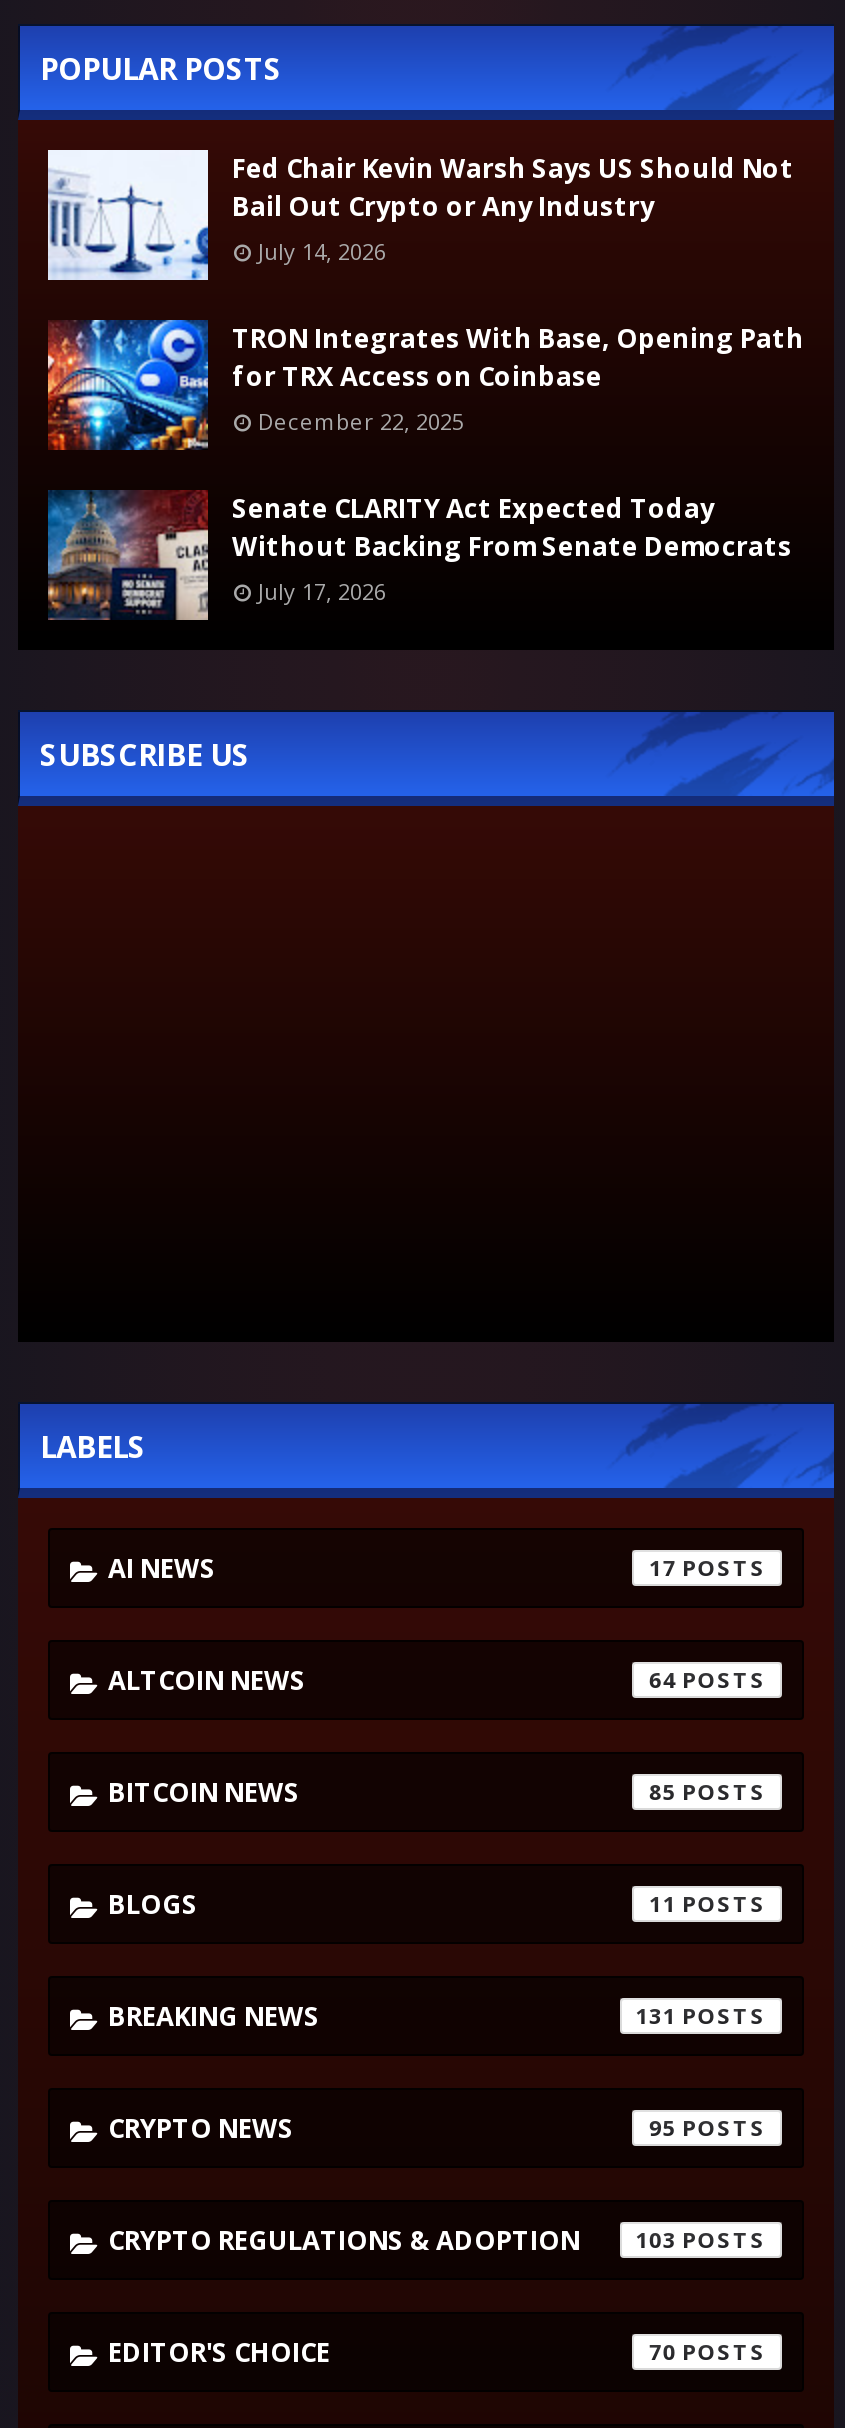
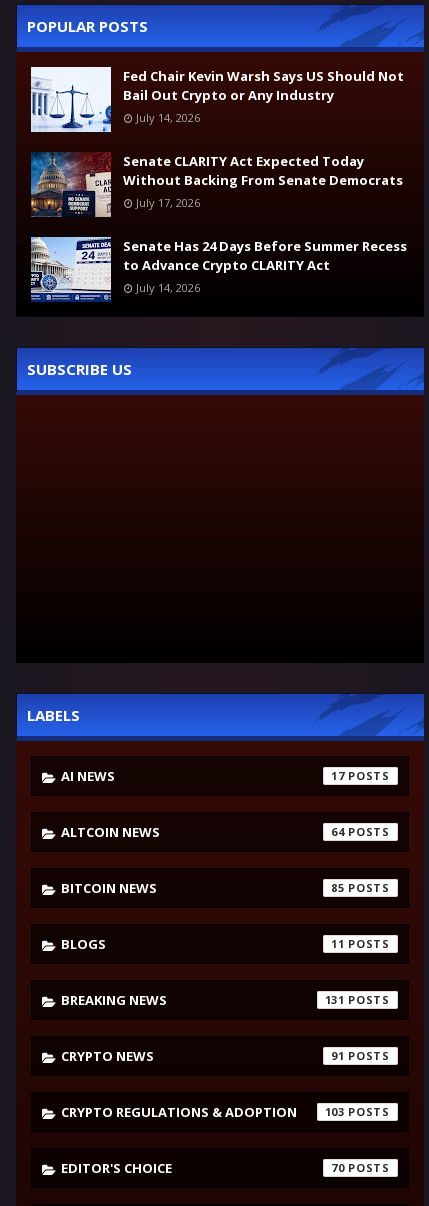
[46,318,804,452] [image] | TRON Integrates With Base, Opening Path | for TRX Access on Coinbase | December 22, 2025 -> none
moved [42,486,792,622] -> [28,150,403,218]: [image] | Senate CLARITY Act Expected Today | Without Backing From Senate Democrats | July 17, 2026
none -> [30,236,407,302] [image] | Senate Has 24 Days Before Summer Recess | to Advance Crypto CLARITY Act | July 14, 2026
[649,2111,676,2141] 95 -> [331,1048,345,1063] 91

